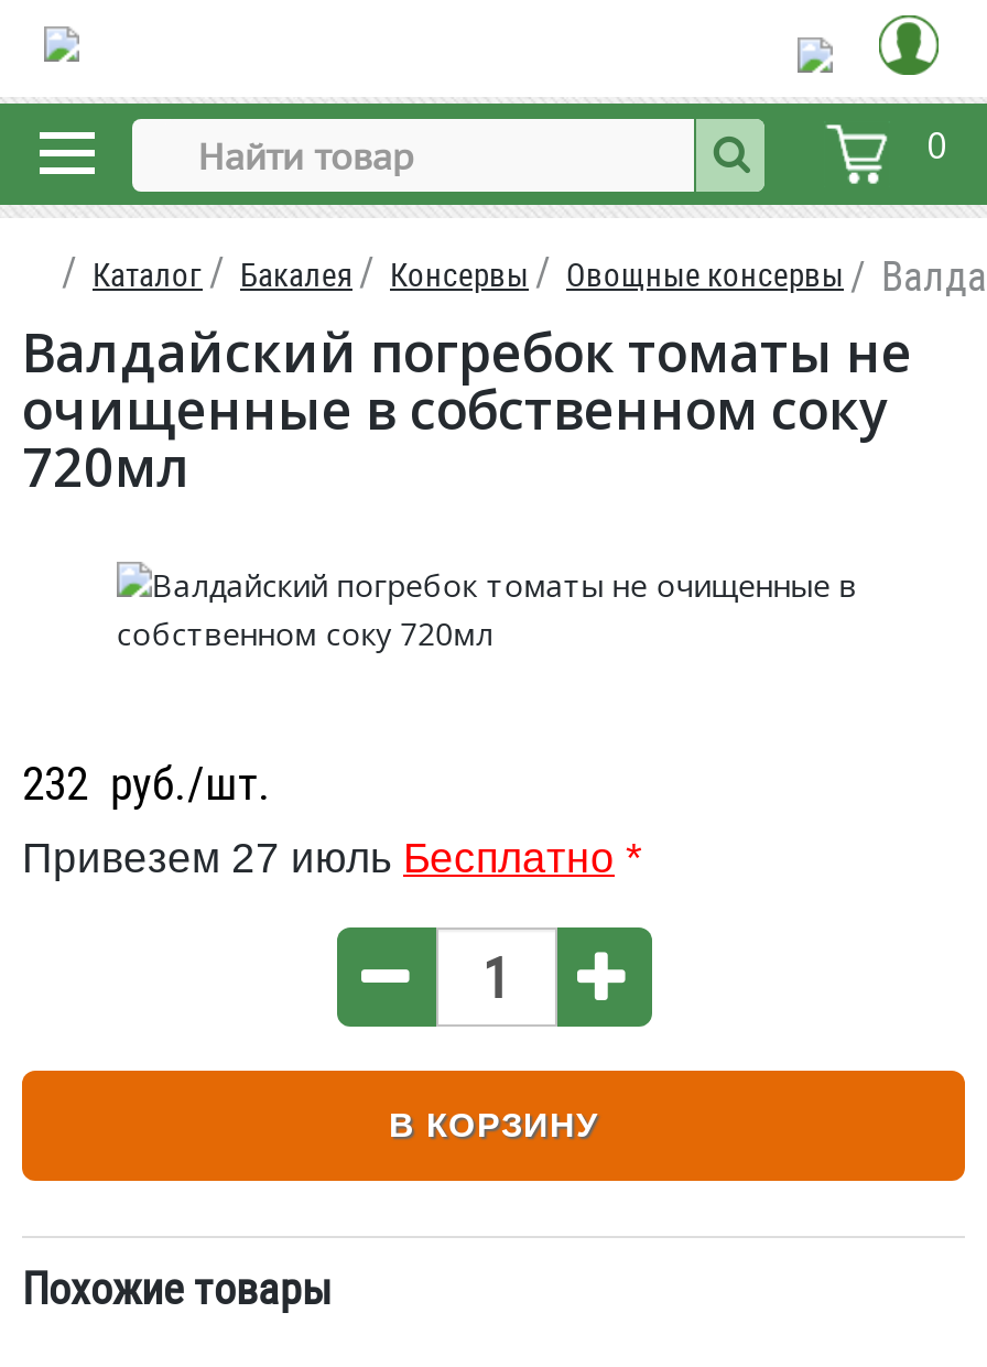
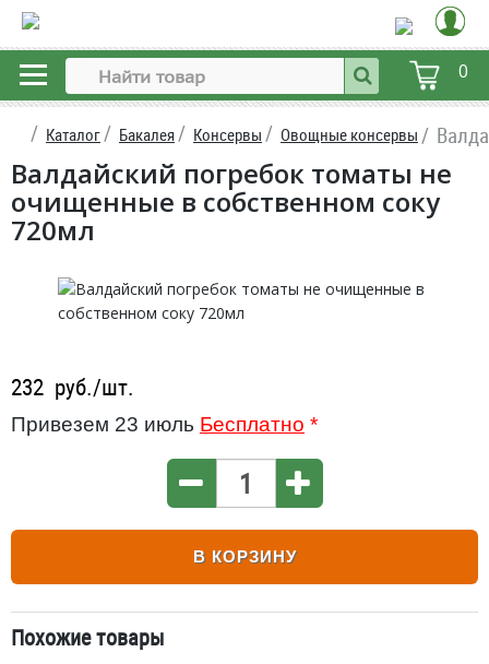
[22,835,641,881] Привезем 27 июль Бесплатно * -> [11,413,318,436] Привезем 23 июль Бесплатно *

